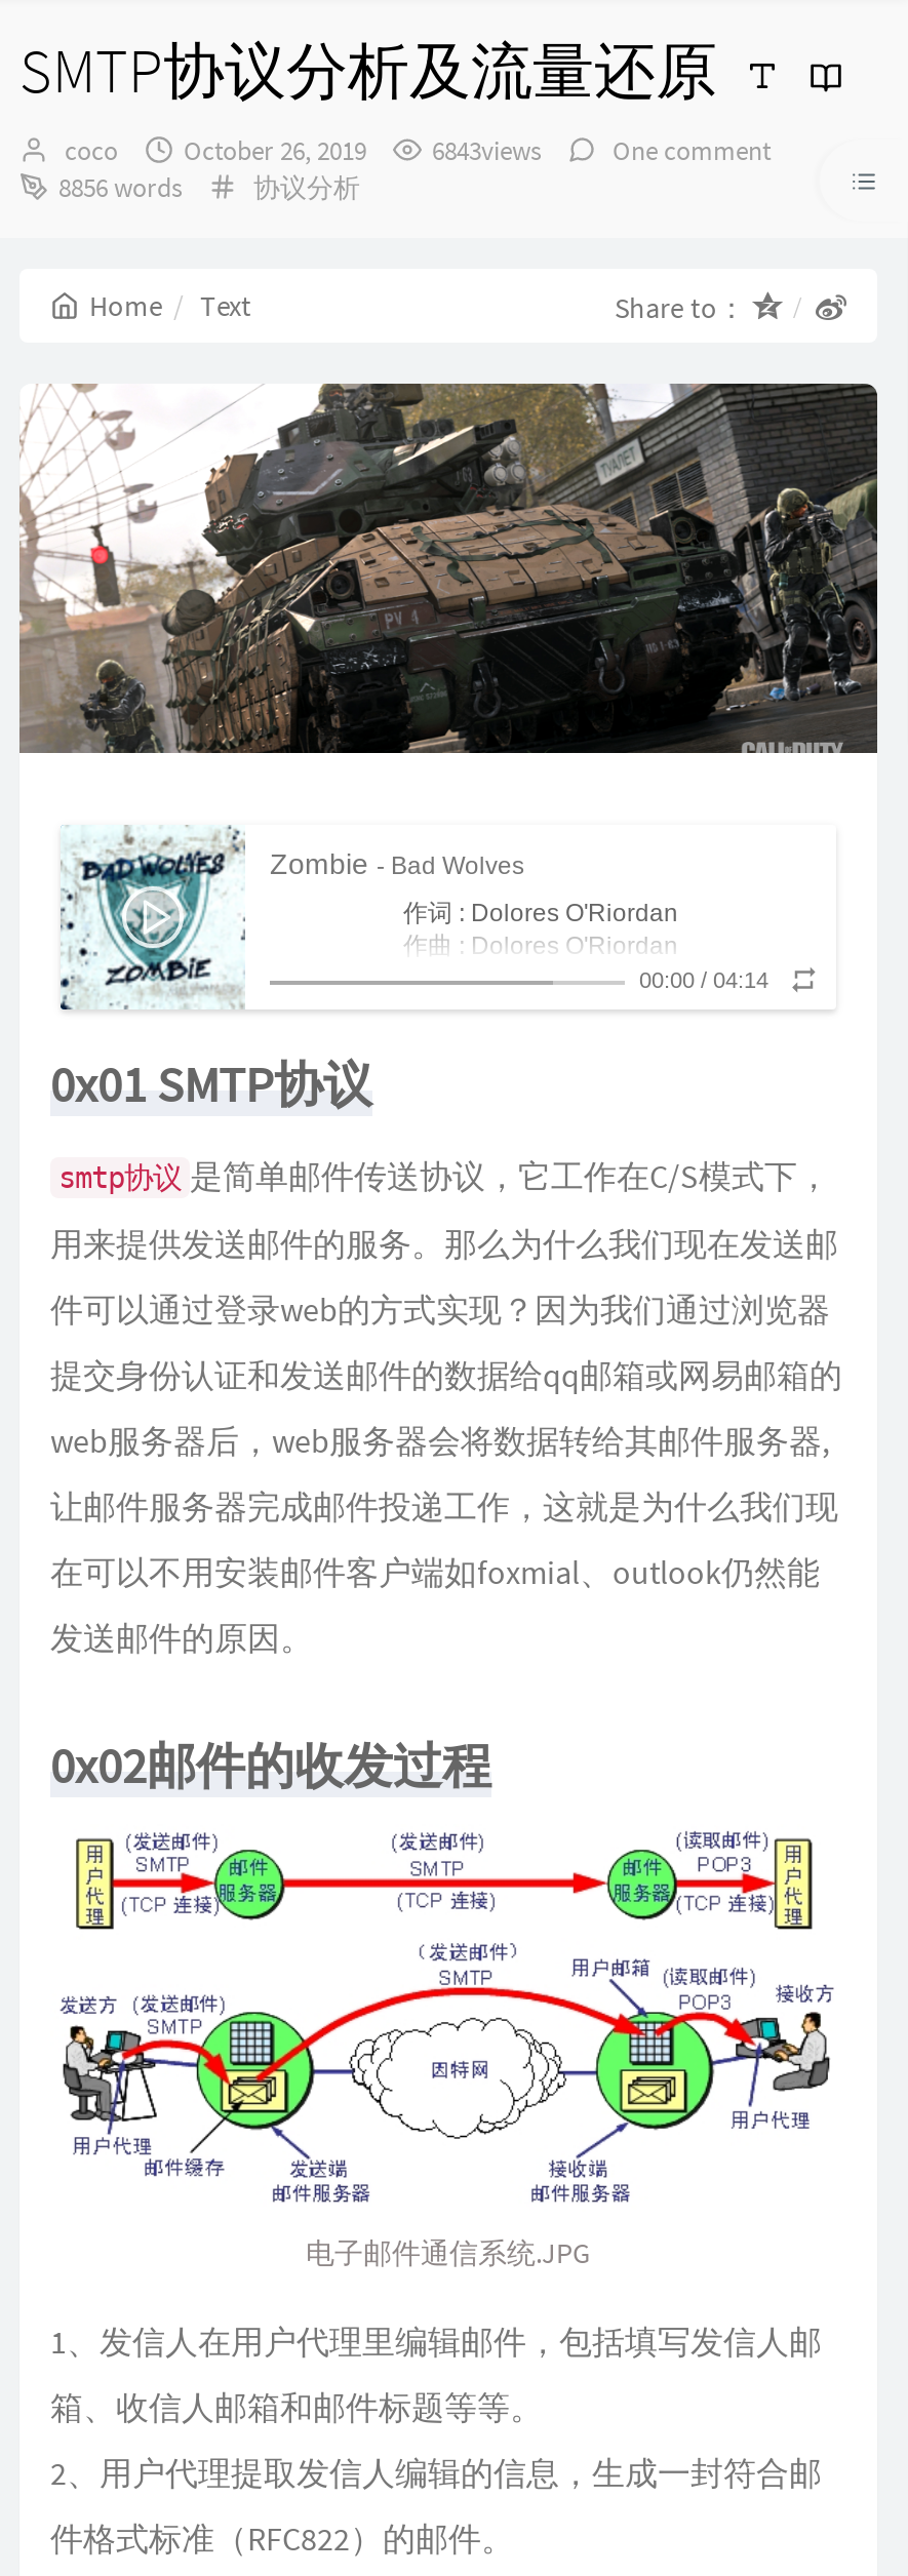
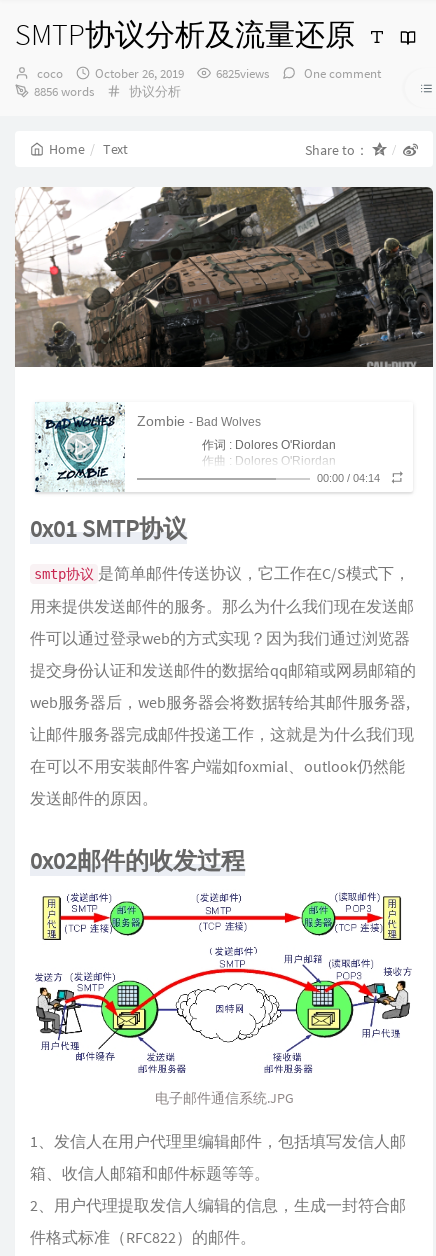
[432,133,541,168] 6843views -> [216,65,269,82] 6825views

